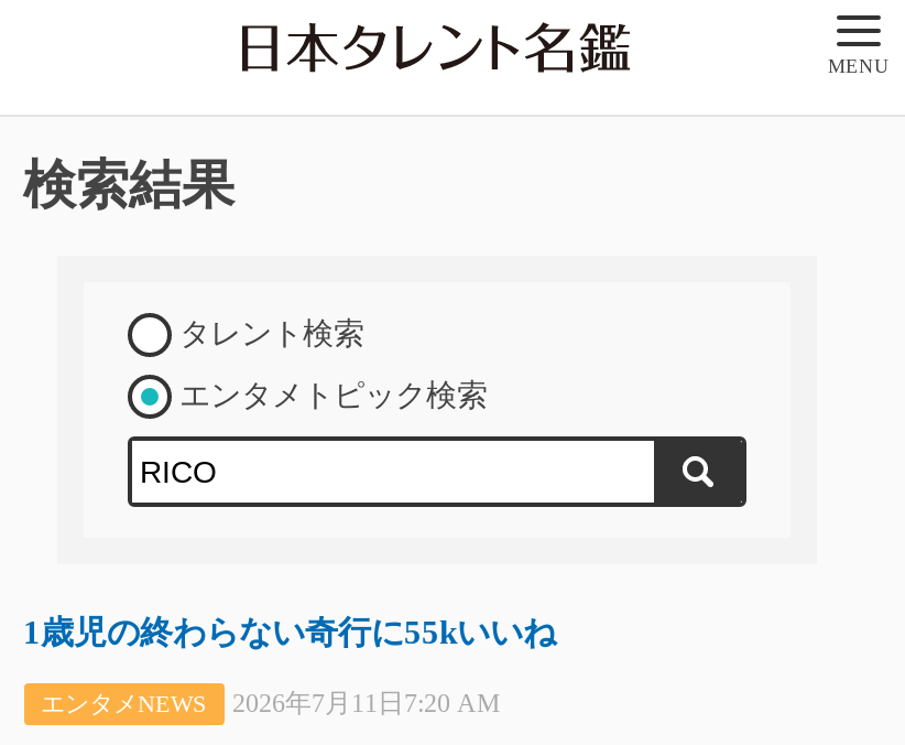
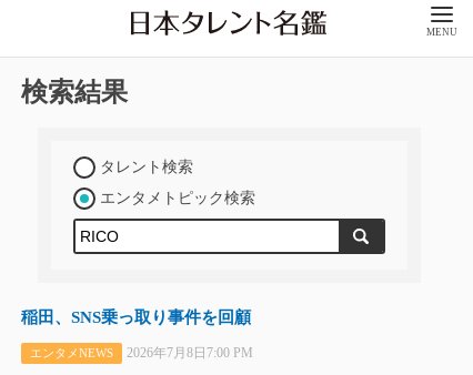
[23,615,556,650] 1歳児の終わらない奇行に55kいいね -> [21,308,250,326] 稲田、SNS乗っ取り事件を回顧
[41,688,501,719] エンタメNEWS 2026年7月11日7:20 AM -> [29,345,253,361] エンタメNEWS 2026年7月8日7:00 PM

